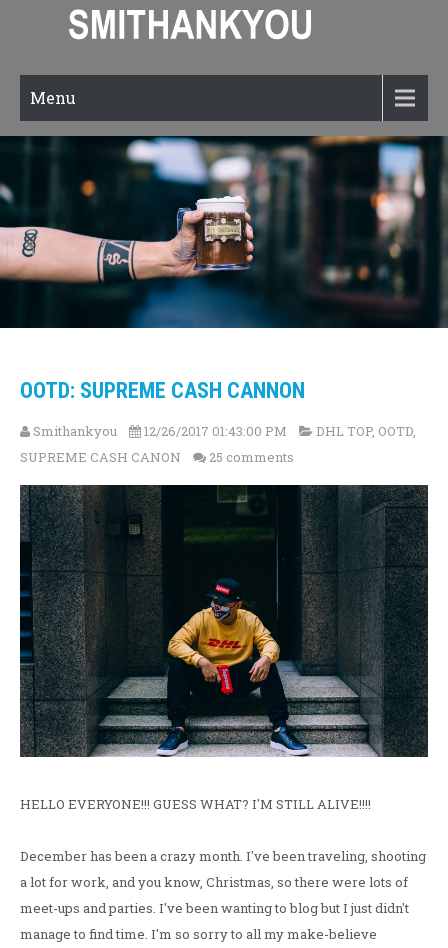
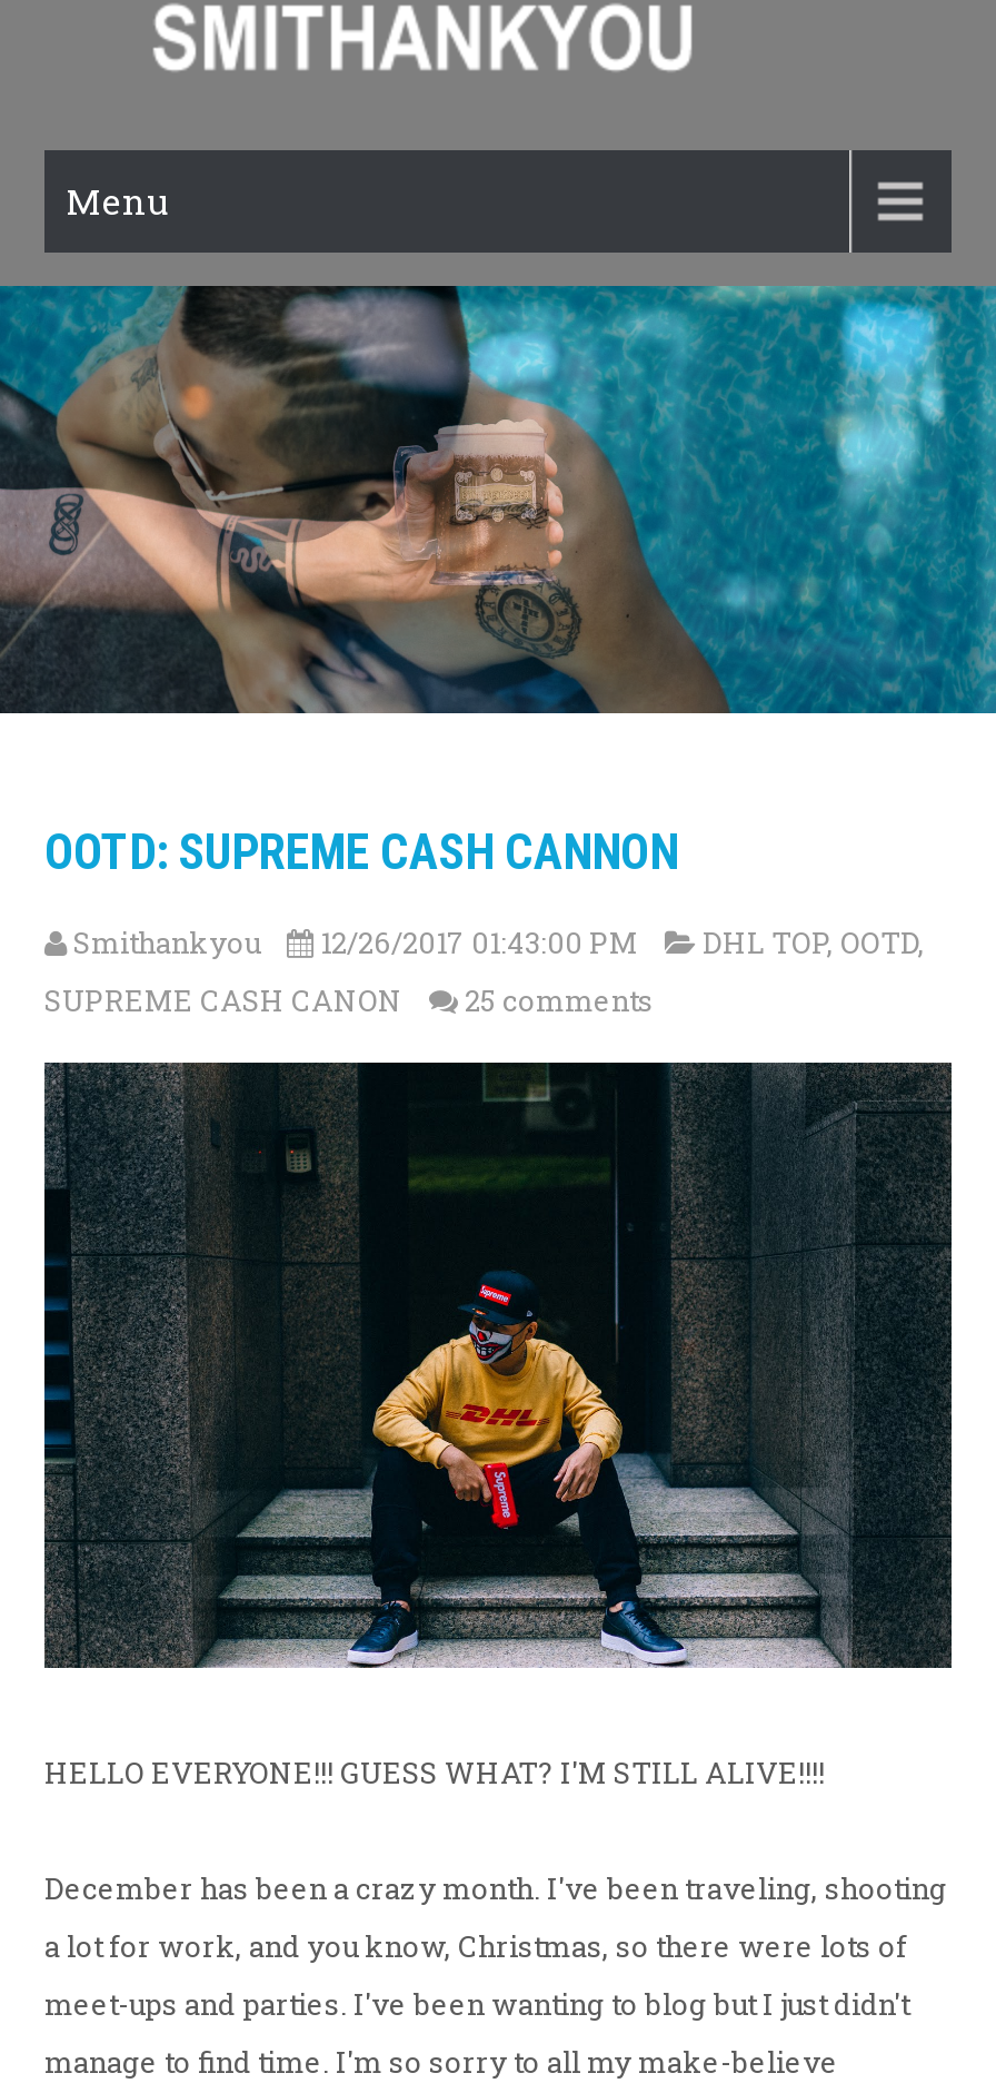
[3,135,445,329] [image] -> [7,284,989,715] [image]

